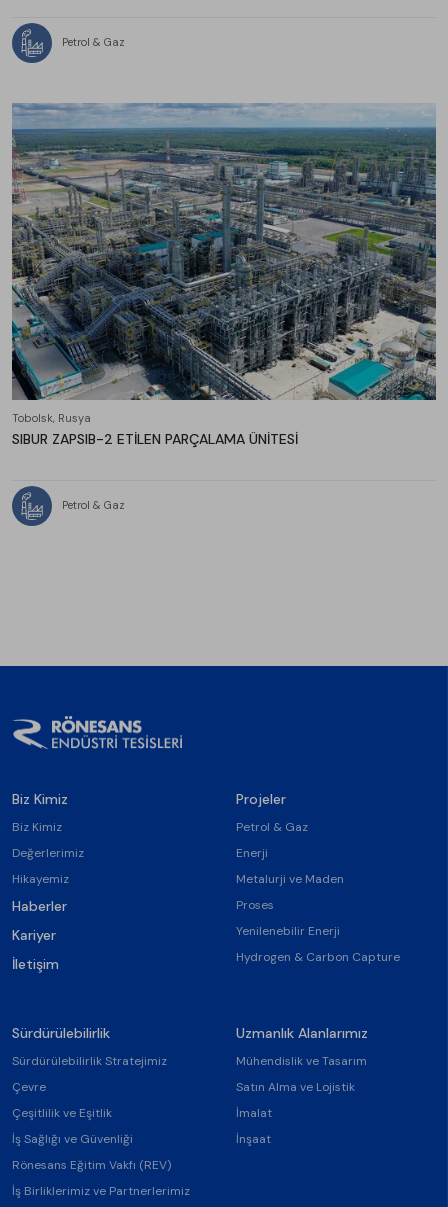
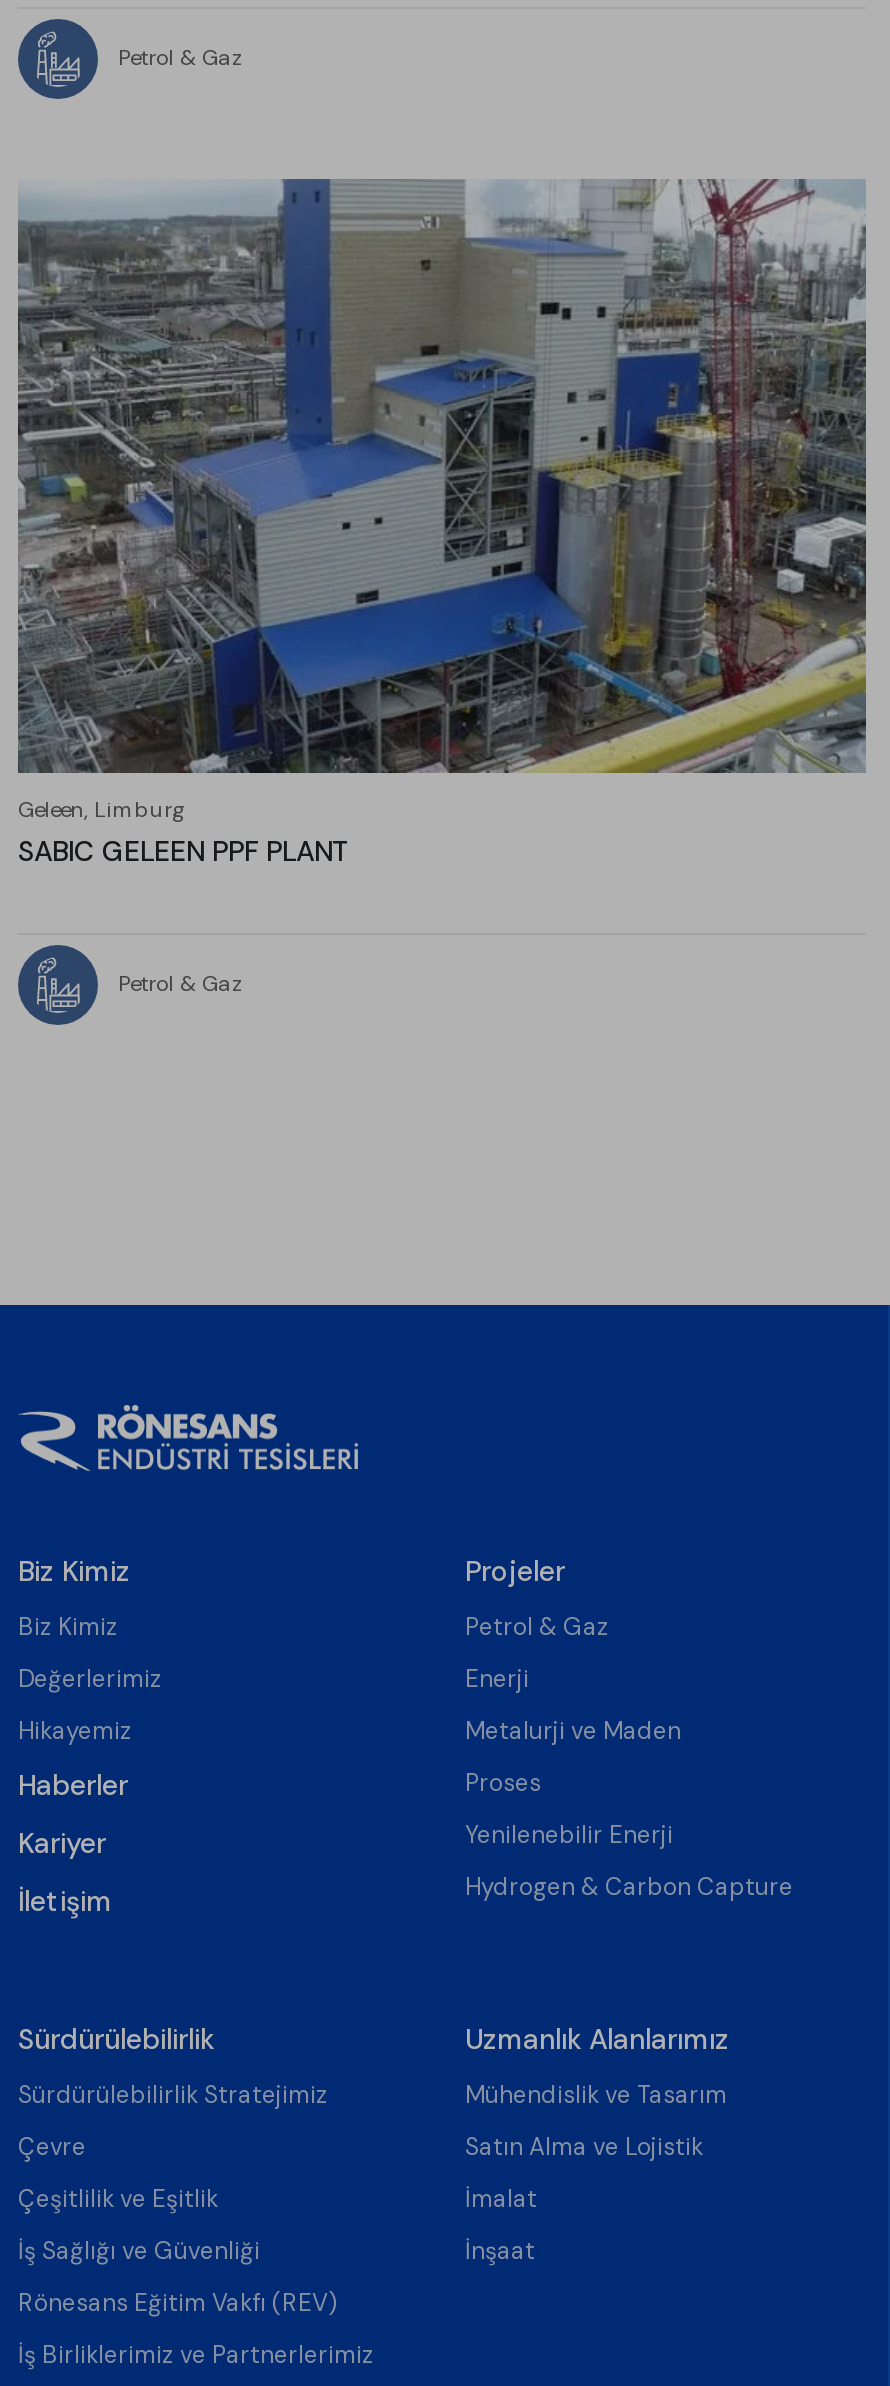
[11,103,437,448] [image] | Tobolsk, Rusya | SIBUR ZAPSIB-2 ETİLEN PARÇALAMA ÜNİTESİ -> [18,179,868,869] [image] | Geleen, Limburg | SABIC GELEEN PPF PLANT

